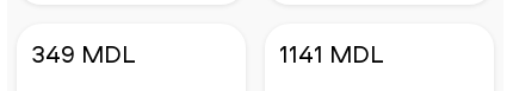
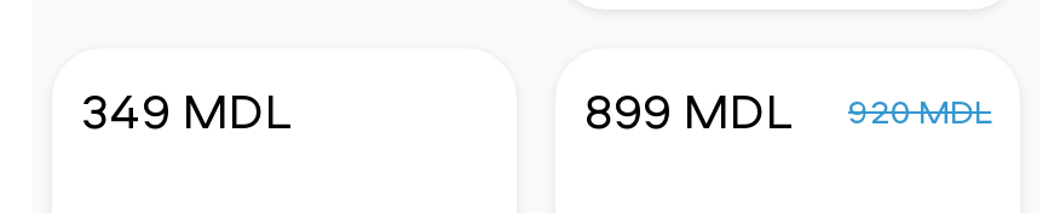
[279,38,384,70] 1141 MDL -> [584,78,991,144] 899 MDL | 920 MDL

